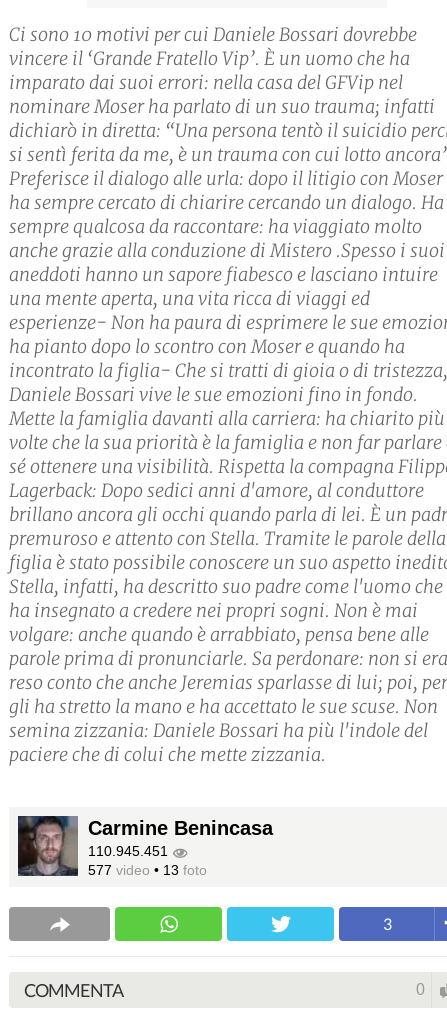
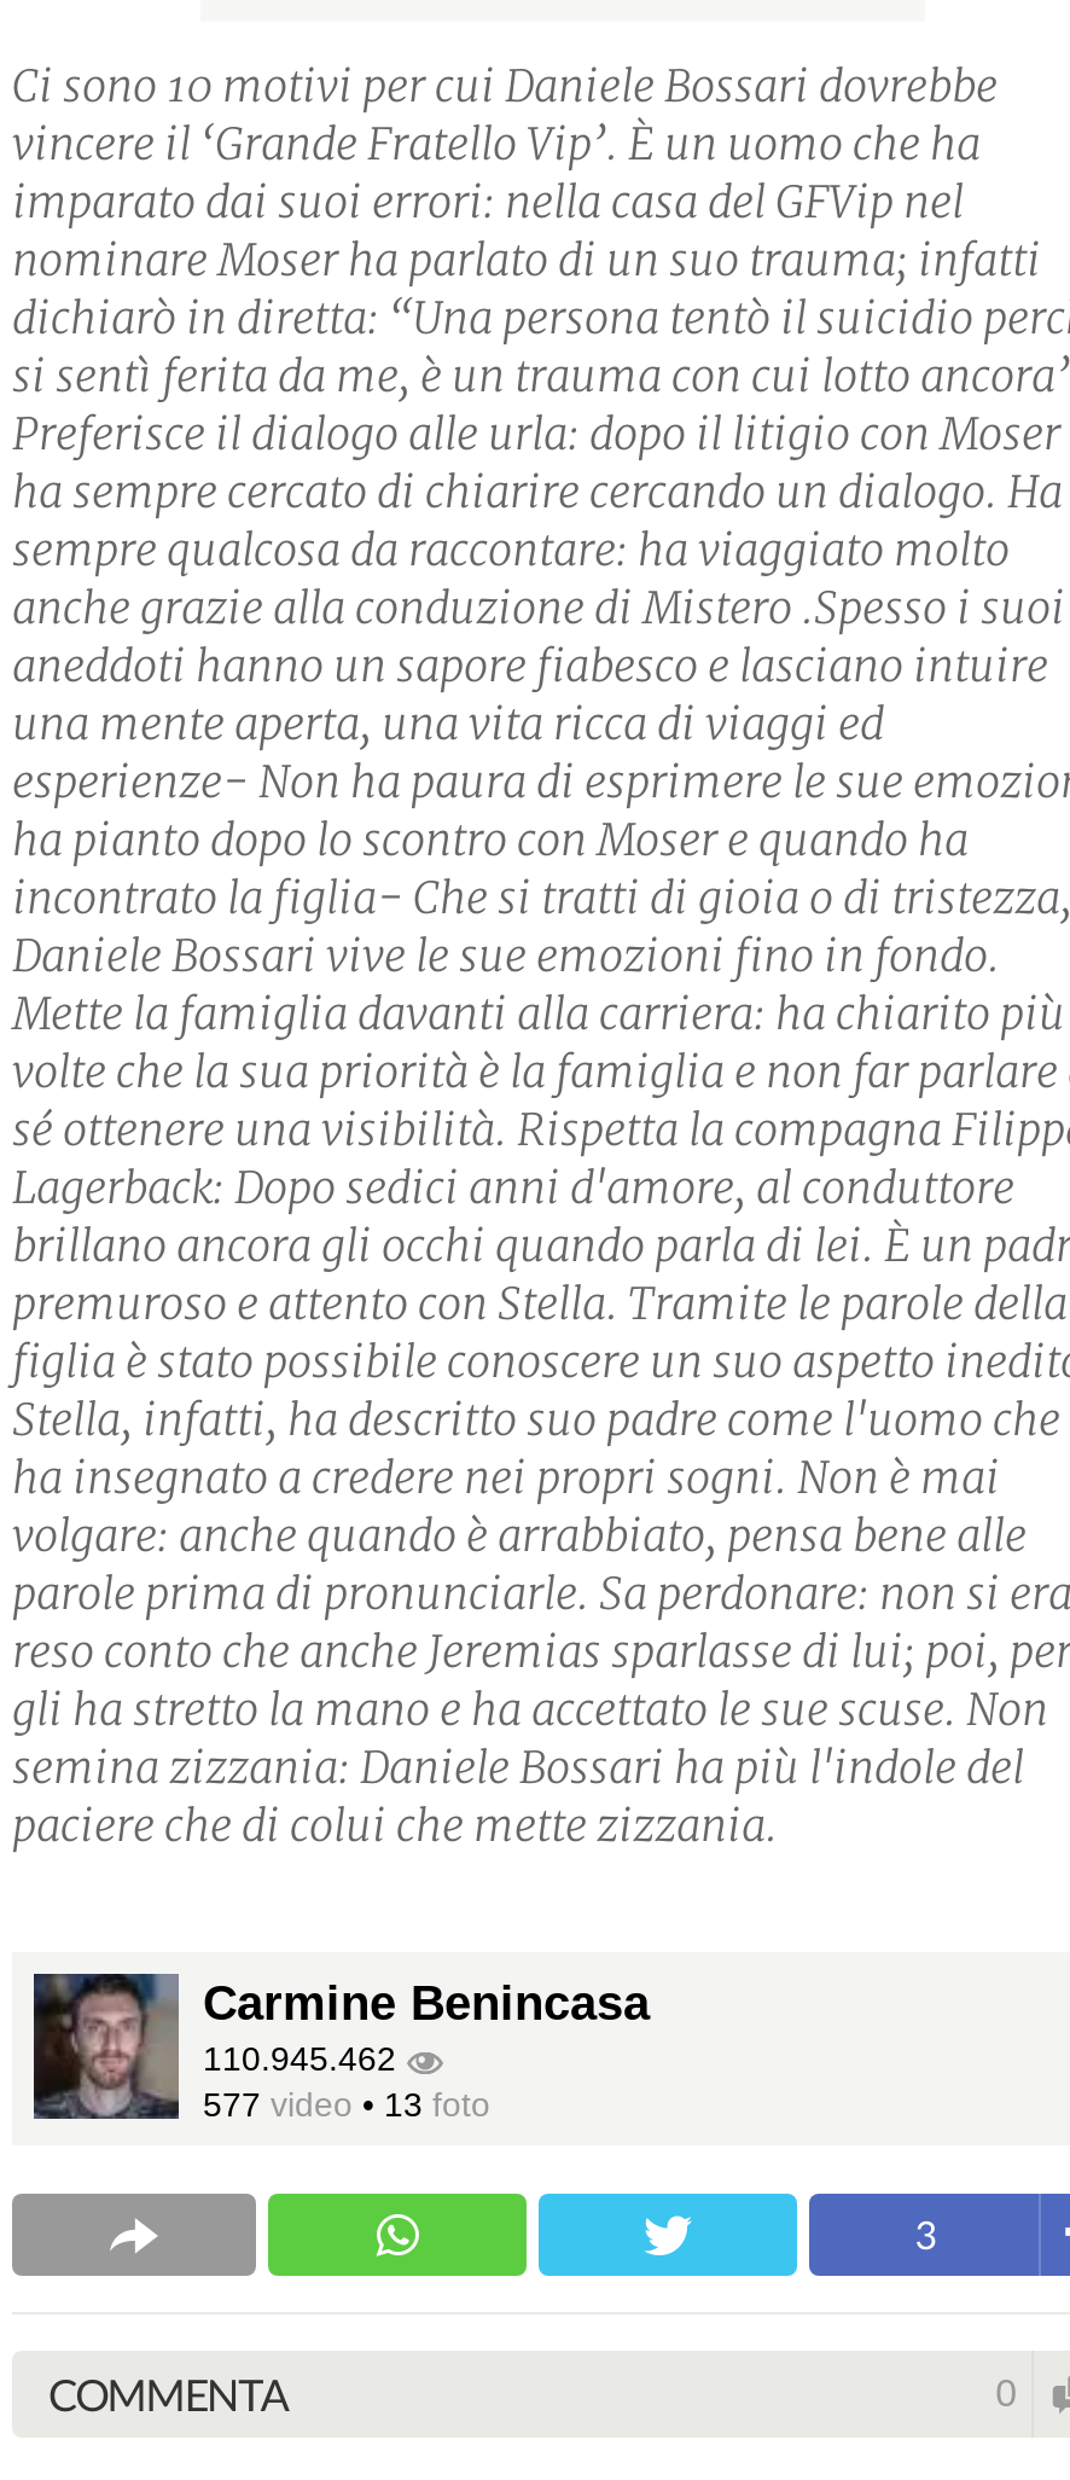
[88,843,168,859] 110.945.451 -> [203,2040,396,2078] 110.945.462

